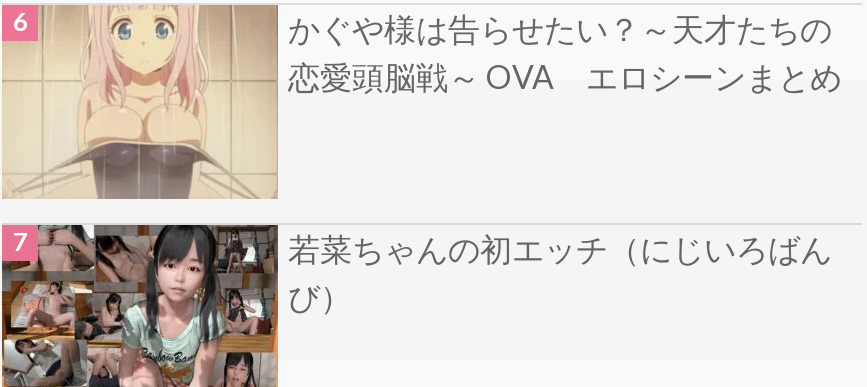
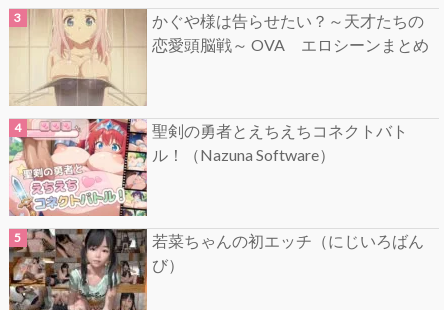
none -> [9,118,408,217] [image] | 聖剣の勇者とえちえちコネクトバト | ル！（Nazuna Software）

